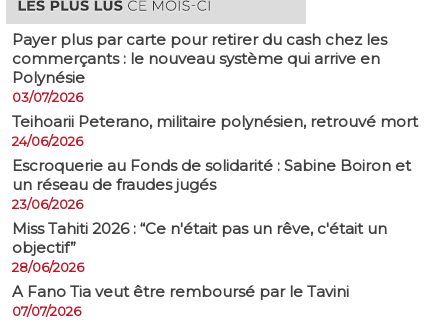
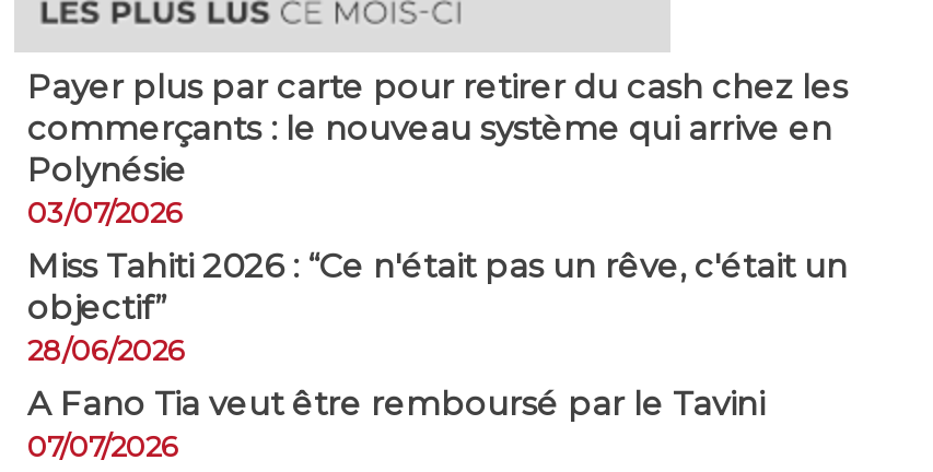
[12,112,418,212] Teihoarii Peterano, militaire polynésien, retrouvé mort | 24/06/2026 | Escroquerie au Fonds de solidarité : Sabine Boiron et | un réseau de fraudes jugés | 23/06/2026 -> none

